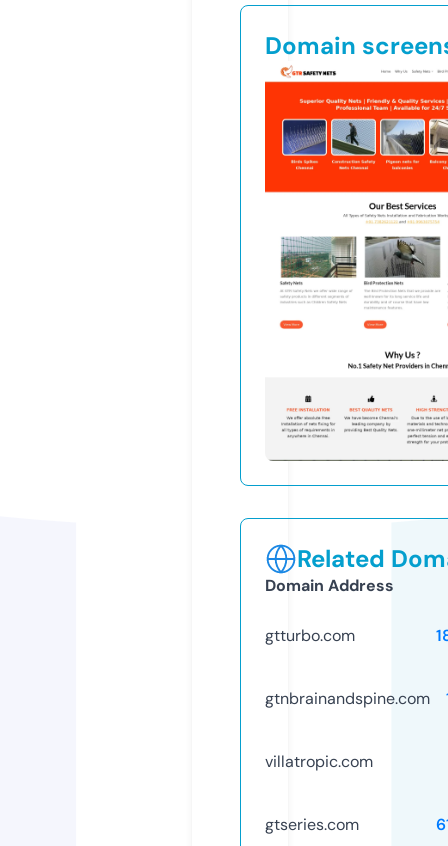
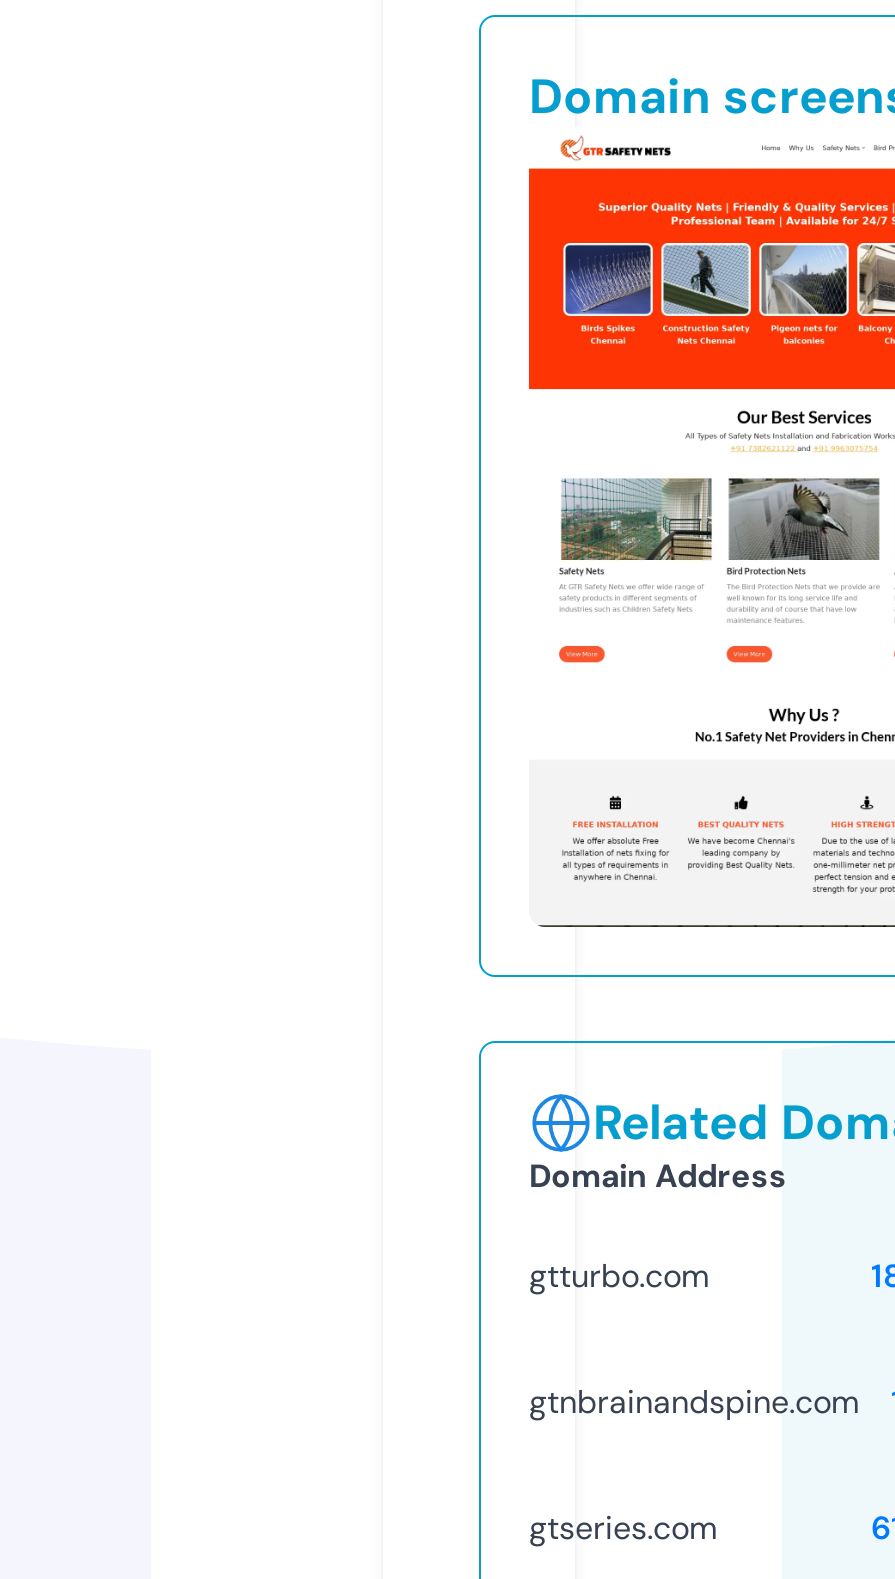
[265,751,373,772] villatropic.com -> none

